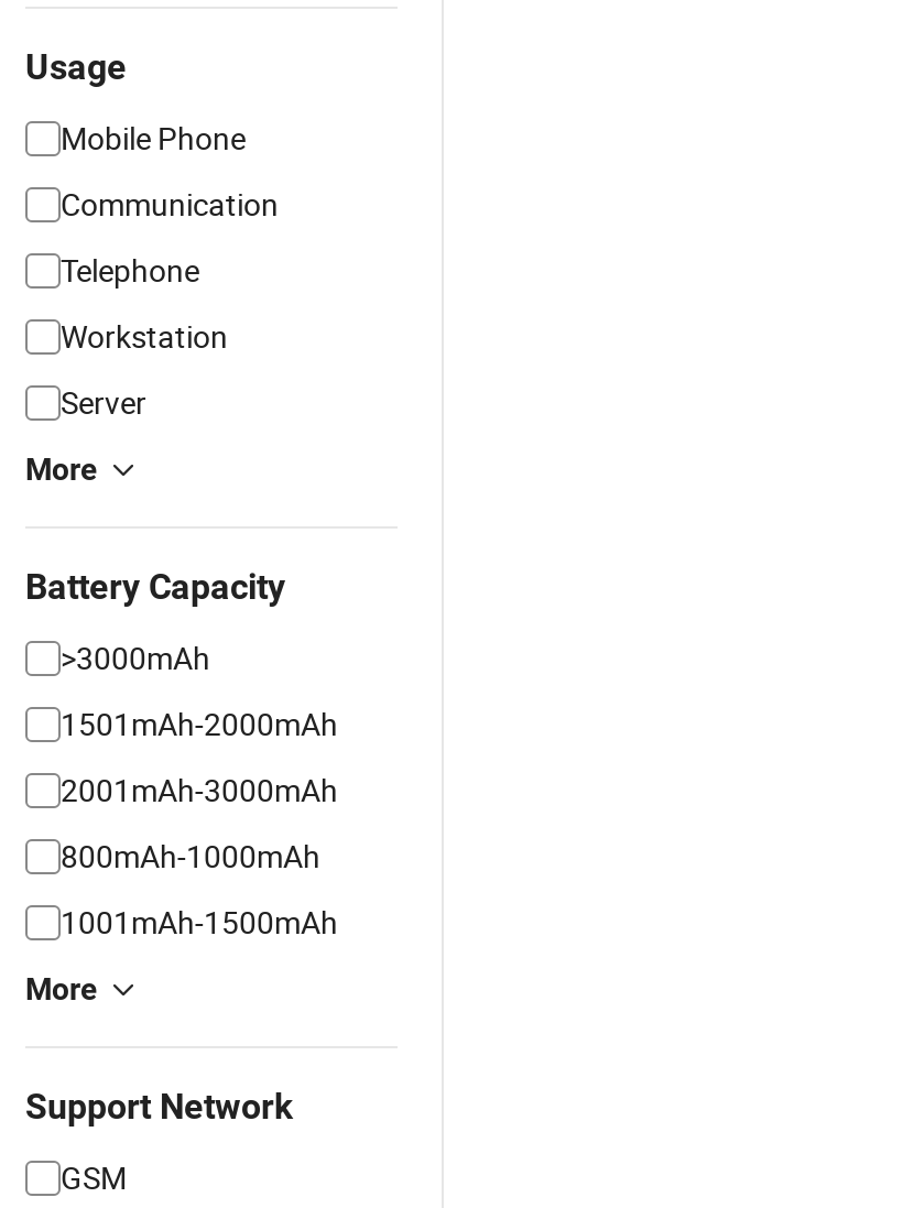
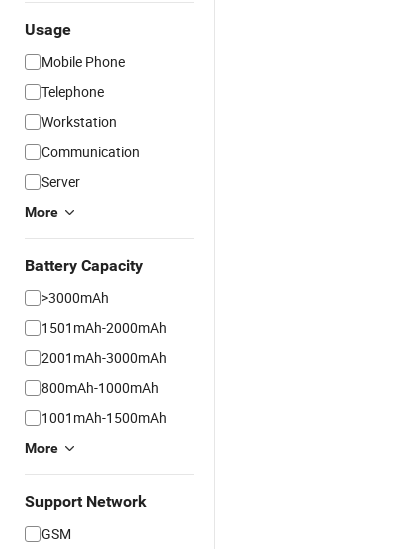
moved [61,183,279,225] -> [41,142,140,161]: Communication
moved [61,249,228,357] -> [41,82,117,131]: Telephone | Workstation

